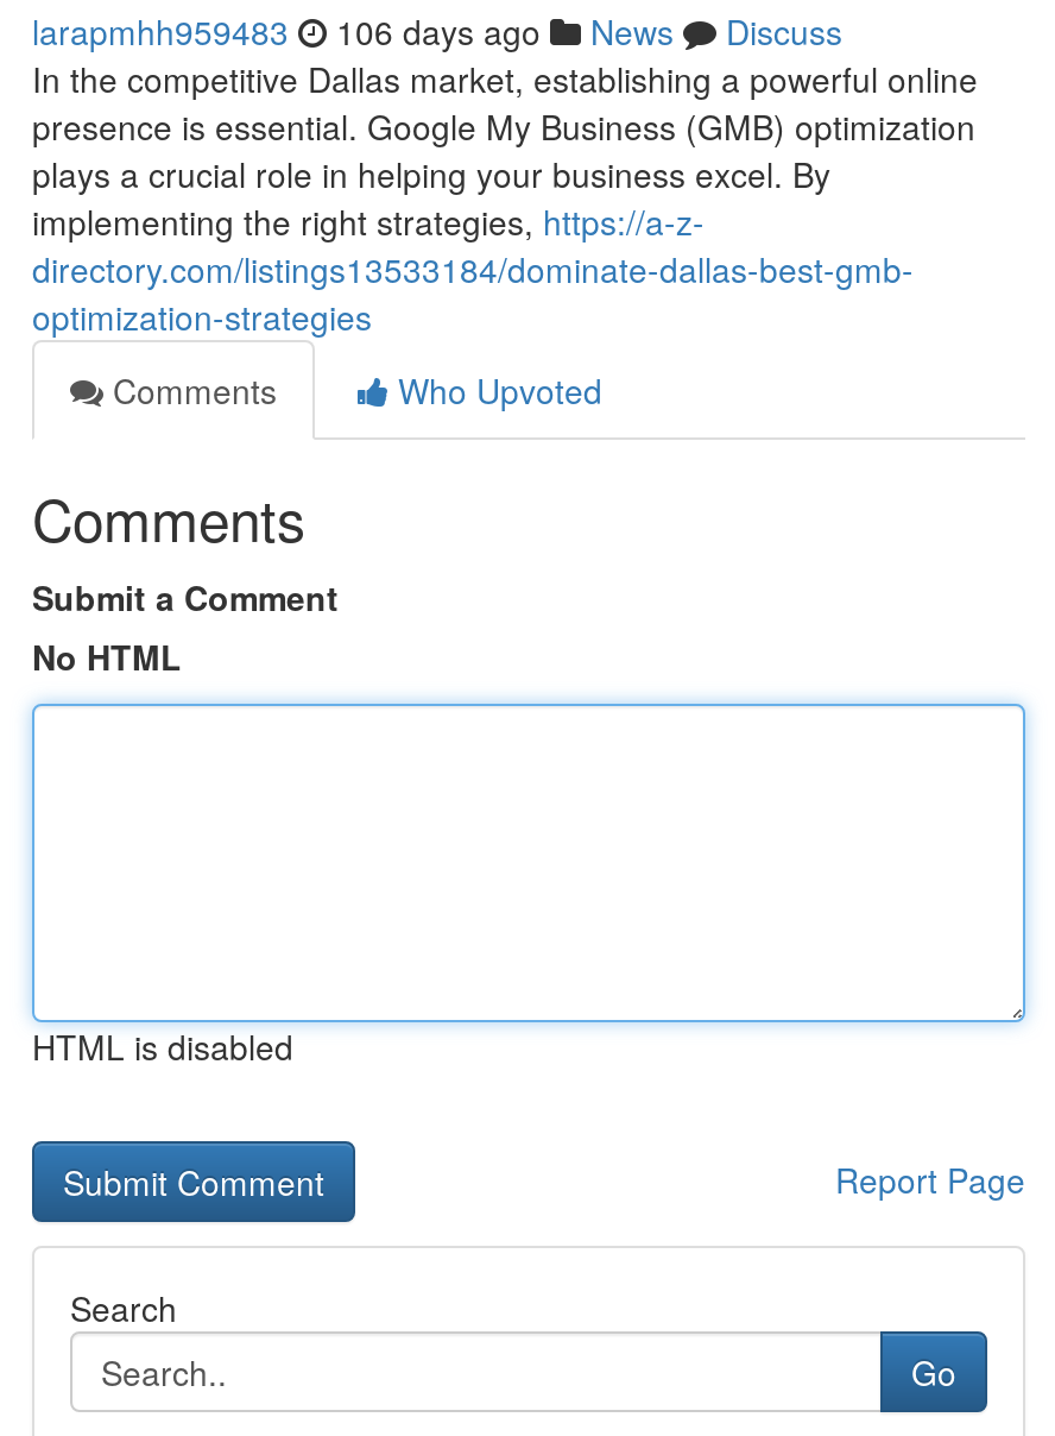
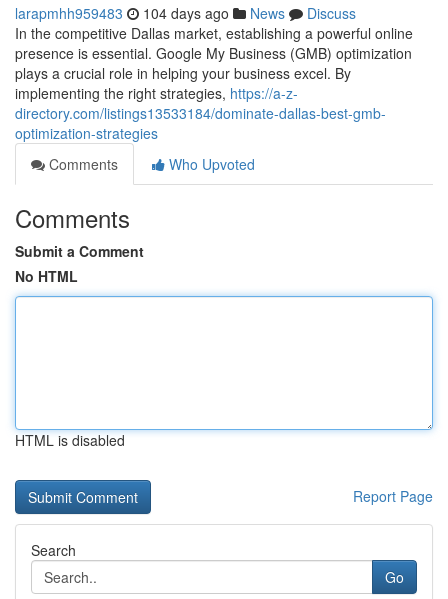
[32,7,842,55] larapmhh959483 106 days ago News Discuss -> [15,3,356,23] larapmhh959483 104 days ago News Discuss

